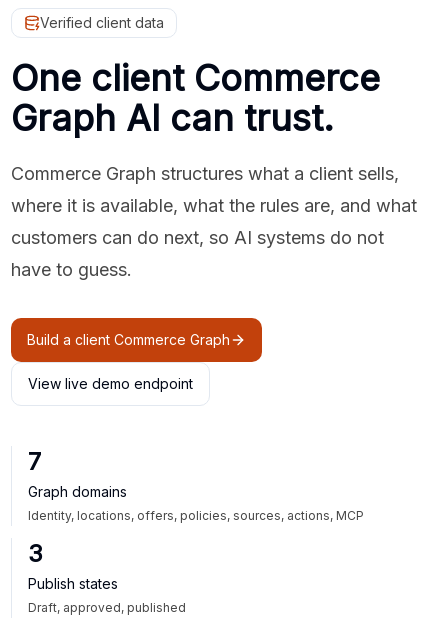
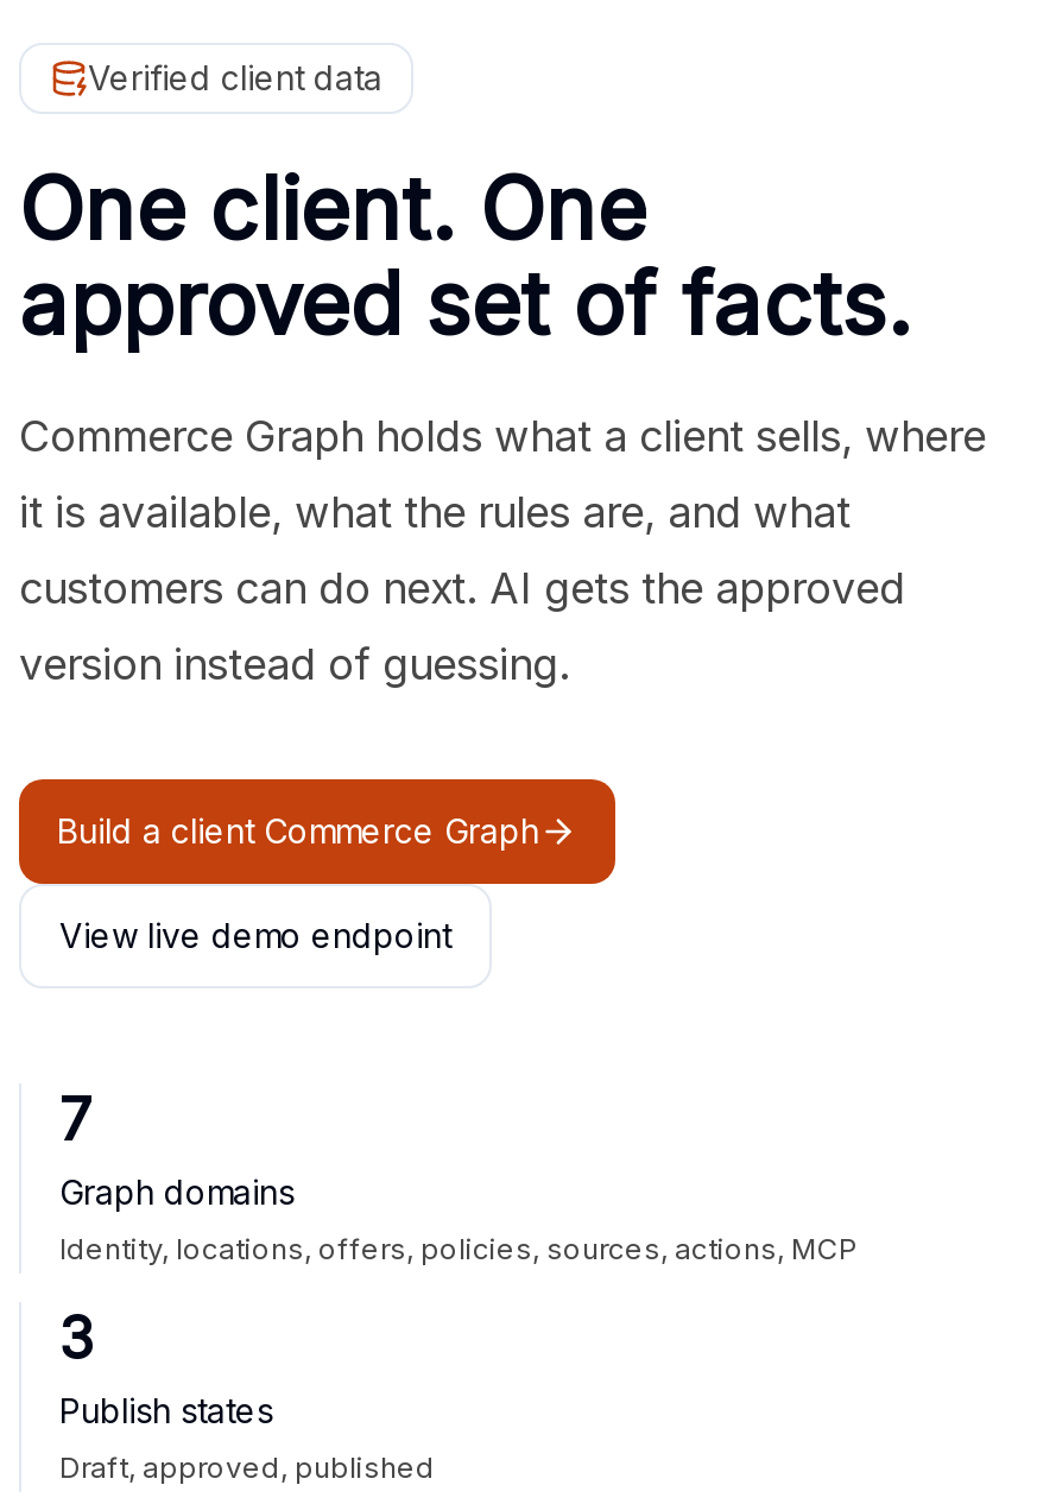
[11,56,380,140] One client Commerce | Graph AI can trust. -> [19,157,912,356] One client. One | approved set of facts.
[11,163,399,184] Commerce Graph structures what a client sells, -> [19,411,986,461] Commerce Graph holds what a client sells, where
[11,195,417,216] where it is available, what the rules are, and what -> [19,487,851,537] it is available, what the rules are, and what
[11,227,384,248] customers can do next, so AI systems do not -> [19,563,905,613] customers can do next. AI gets the approved
[11,259,132,280] have to guess. -> [19,639,570,689] version instead of guessing.

